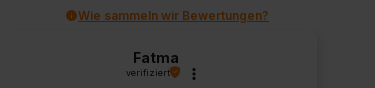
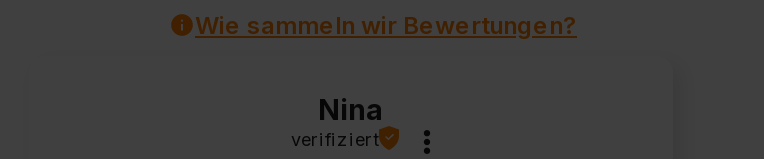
[133,49,179,66] Fatma -> [318,91,384,125] Nina

